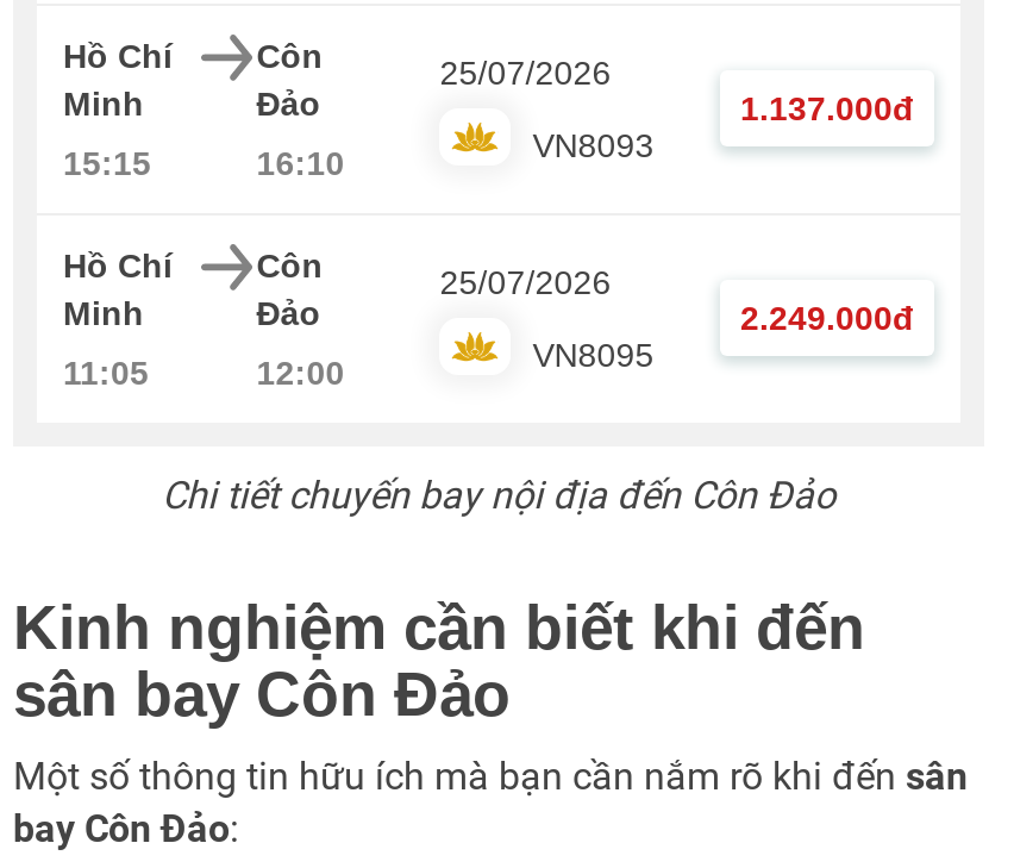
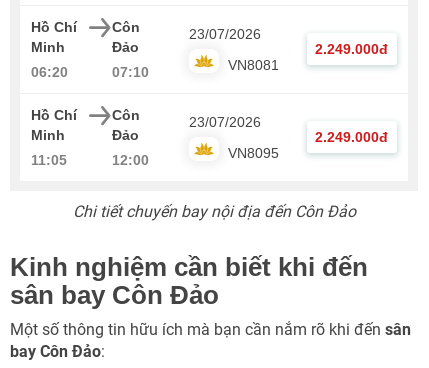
[440,53,611,91] 25/07/2026 -> [189,26,261,42] 23/07/2026
[740,90,914,128] 1.137.000đ -> [315,41,388,57] 2.249.000đ
[523,126,654,164] VN8093 -> [224,56,279,72] VN8081
[63,143,344,181] 15:15 | 16:10 -> [31,64,149,80] 06:20 | 07:10
[440,263,611,301] 25/07/2026 -> [189,114,261,130] 23/07/2026

